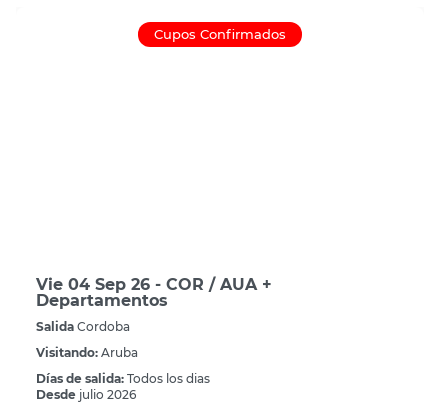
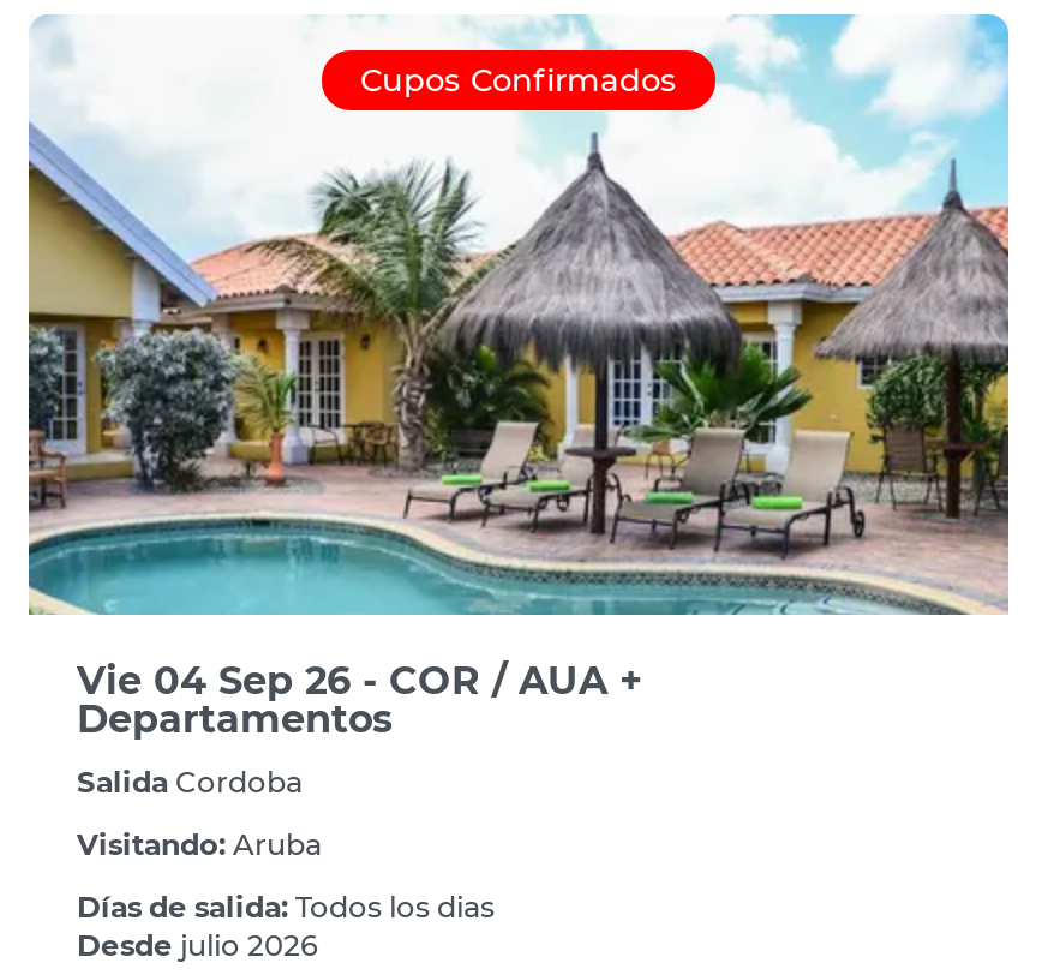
none -> [26,12,1011,617] [image]

